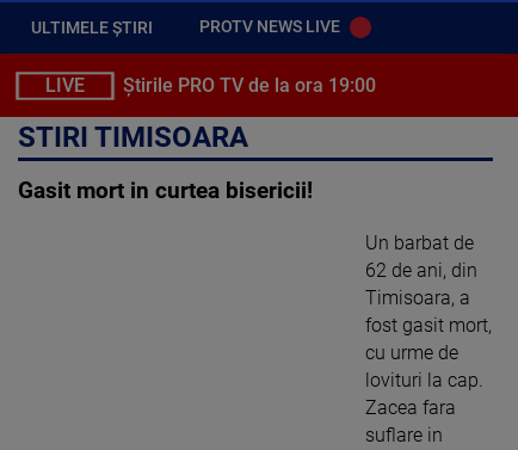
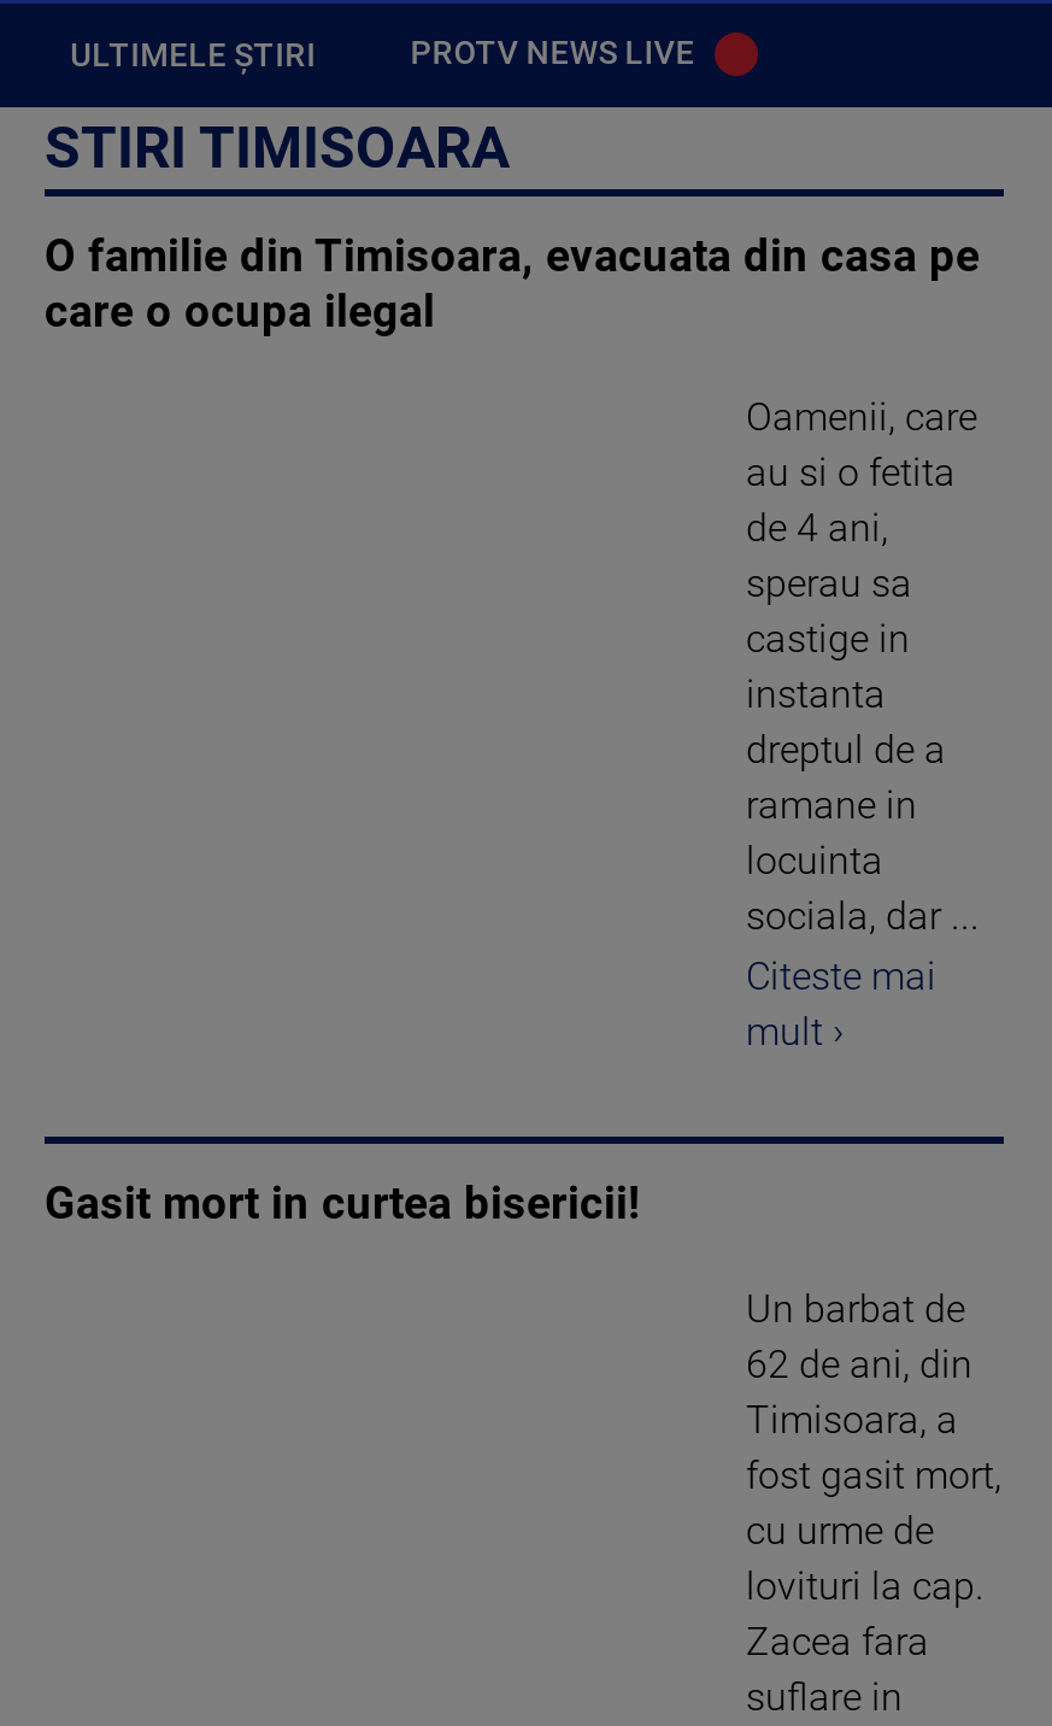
[45,74,376,97] LIVE | Știrile PRO TV de la ora 19:00 -> none
moved [18,121,248,154] -> [45,115,510,182]: STIRI TIMISOARA
none -> [45,230,980,1054] O familie din Timisoara, evacuata din casa pe | care o ocupa ilegal | Oamenii, care | au si o fetita | de 4 ani, | sperau sa | castige in | instanta | dreptul de a | ramane in | locuinta | sociala, dar ... | Citeste mai | mult ›

